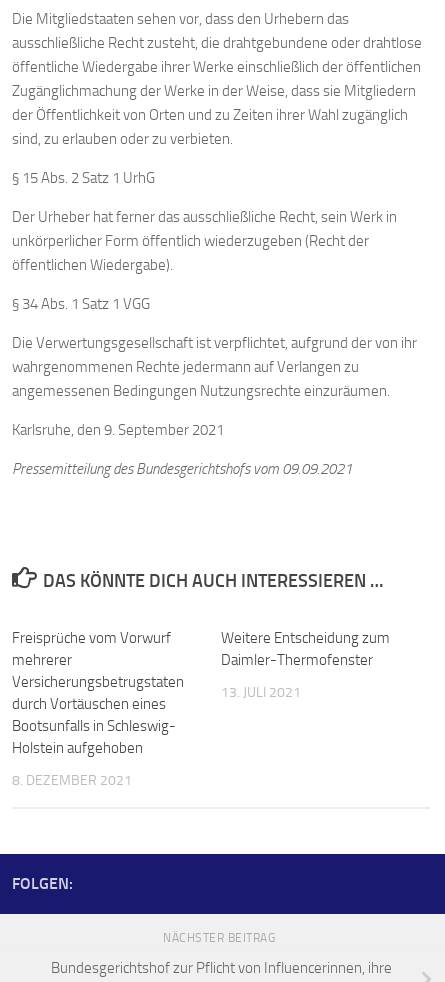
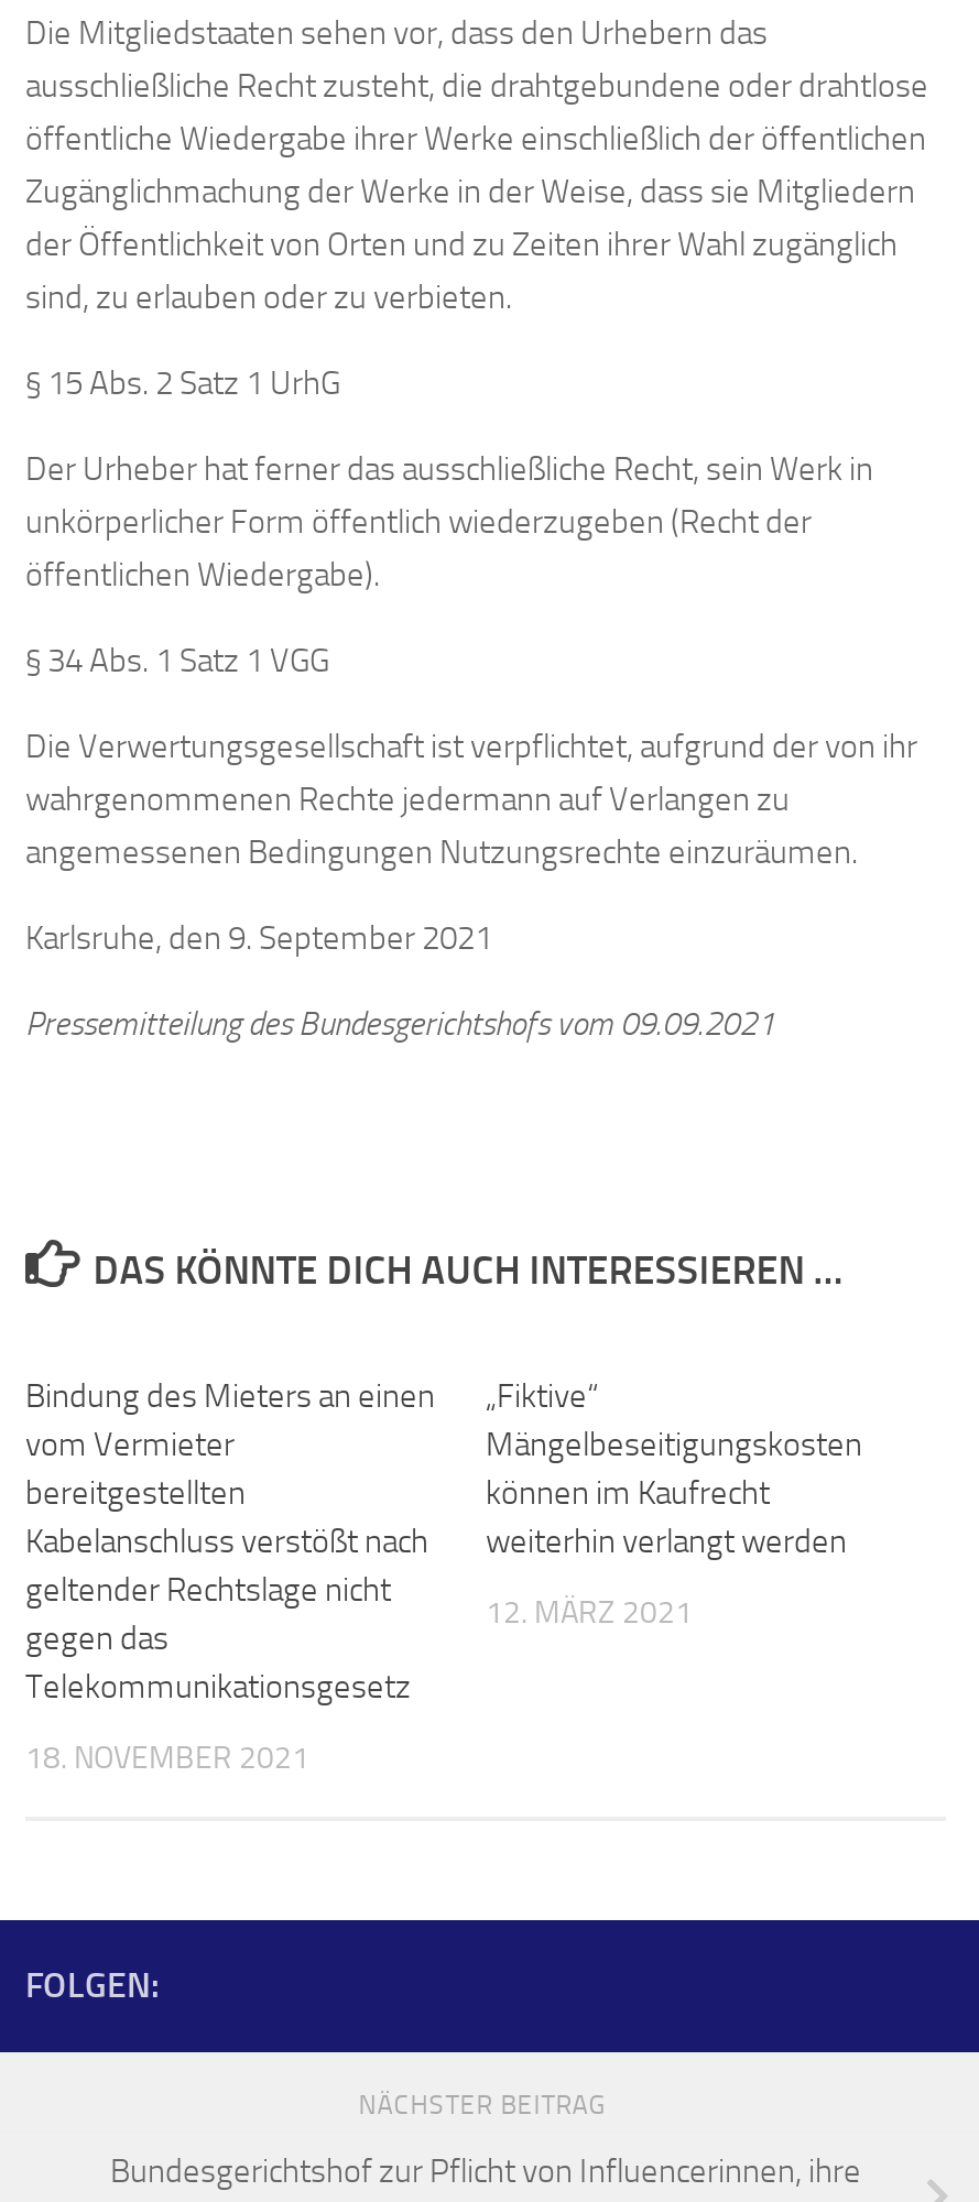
[12,629,184,757] Freisprüche vom Vorwurf | mehrerer | Versicherungsbetrugstaten | durch Vortäuschen eines | Bootsunfalls in Schleswig- | Holstein aufgehoben -> [25,1376,435,1707] Bindung des Mieters an einen | vom Vermieter | bereitgestellten | Kabelanschluss verstößt nach | geltender Rechtslage nicht | gegen das | Telekommunikationsgesetz
[221,629,390,669] Weitere Entscheidung zum | Daimler-Thermofenster -> [486,1376,862,1561] „Fiktive“ | Mängelbeseitigungskosten | können im Kaufrecht | weiterhin verlangt werden
[221,684,301,701] 13. JULI 2021 -> [486,1594,693,1632] 12. MÄRZ 2021
[12,772,132,789] 8. DEZEMBER 2021 -> [25,1740,309,1777] 18. NOVEMBER 2021

